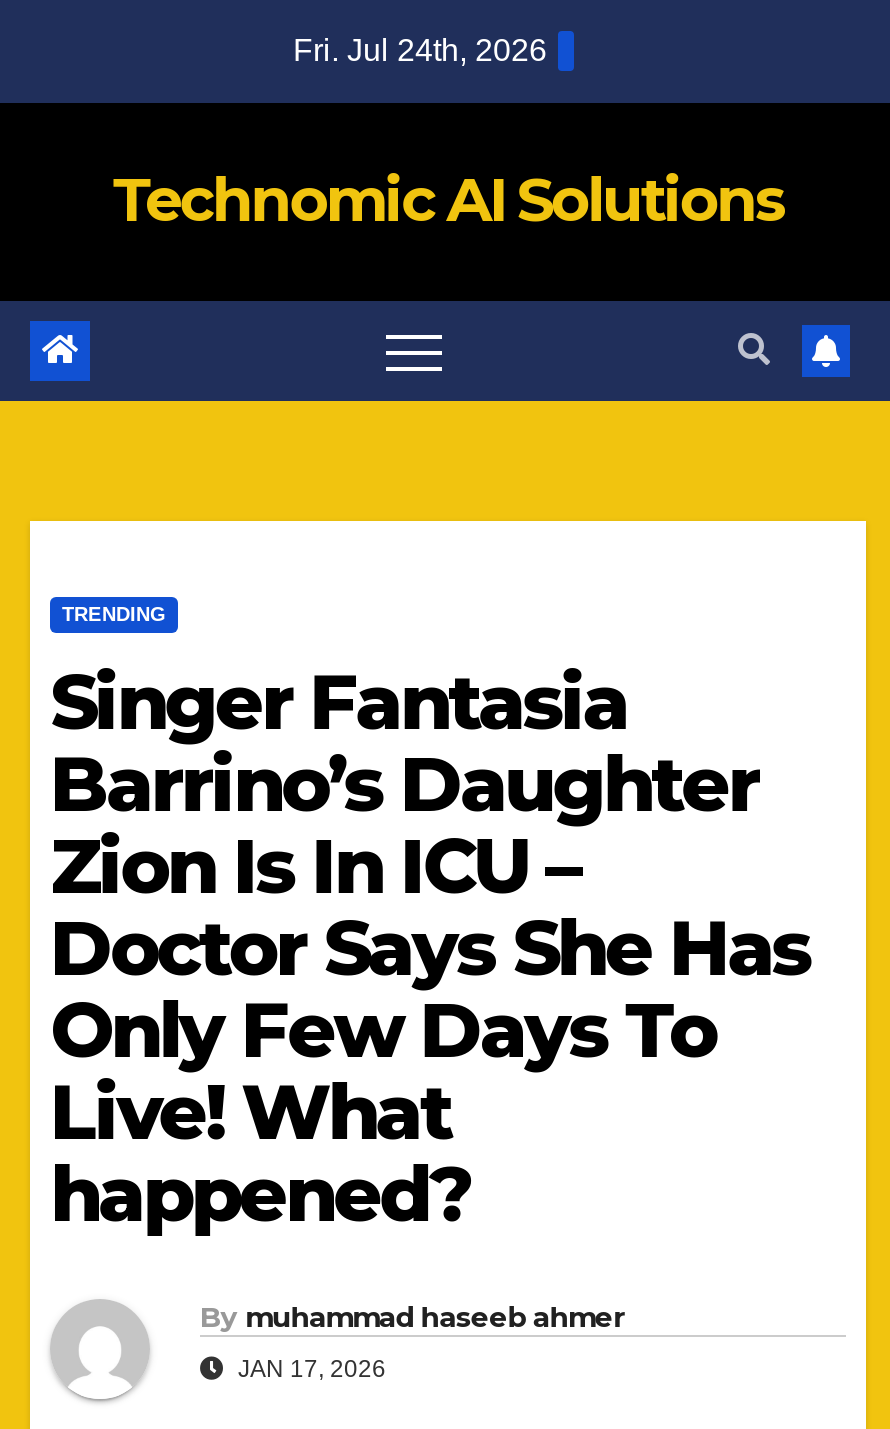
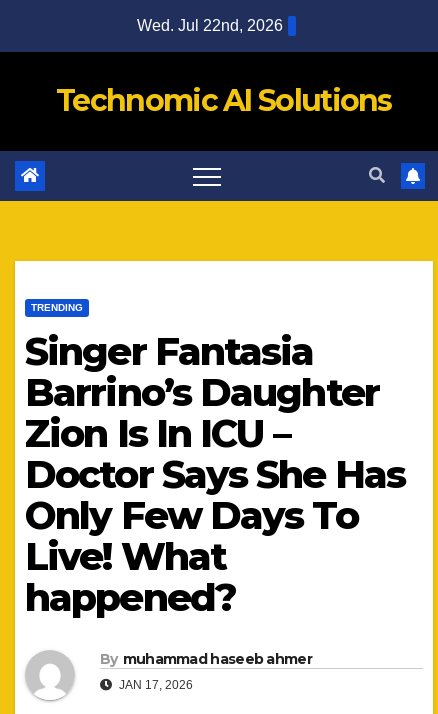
[293,33,547,67] Fri. Jul 24th, 2026 -> [137,17,283,34] Wed. Jul 22nd, 2026

